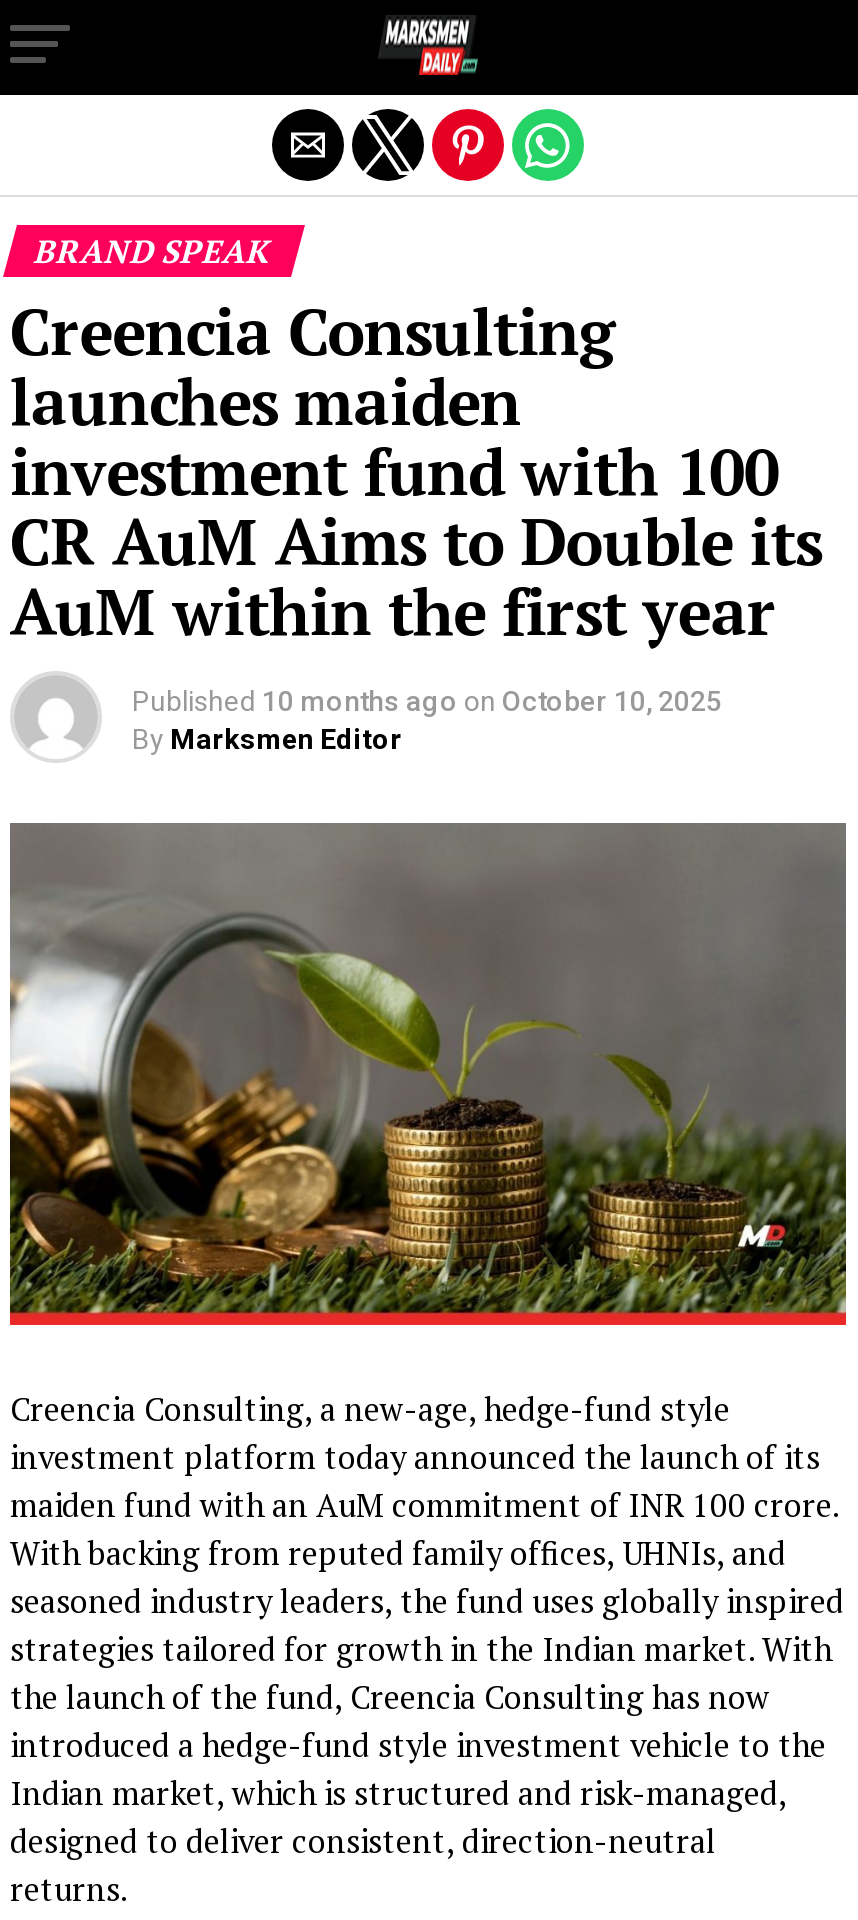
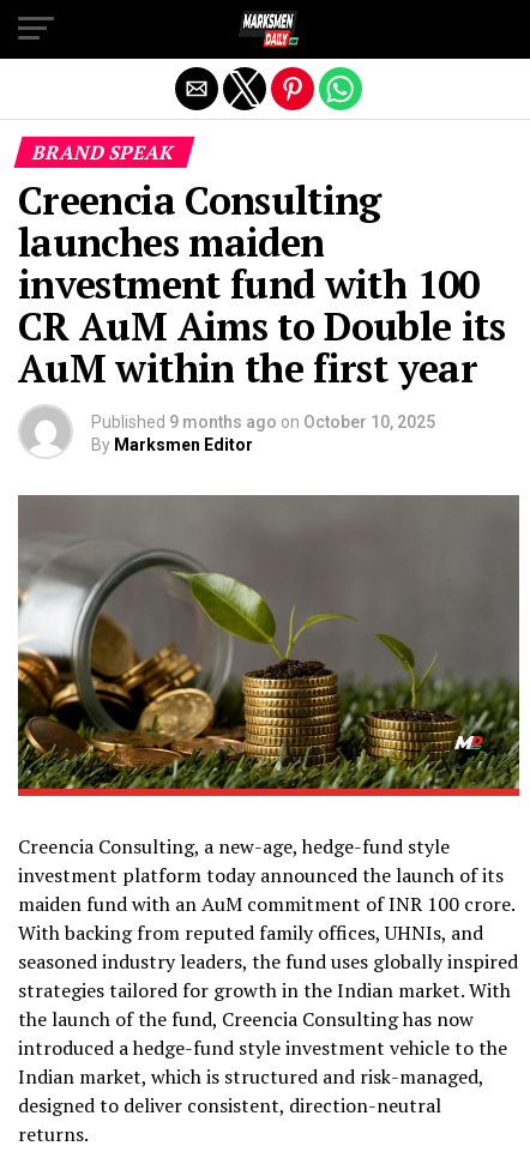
[132,685,722,717] Published 10 months ago on October 10, 2025 -> [91,412,435,432] Published 9 months ago on October 10, 2025

